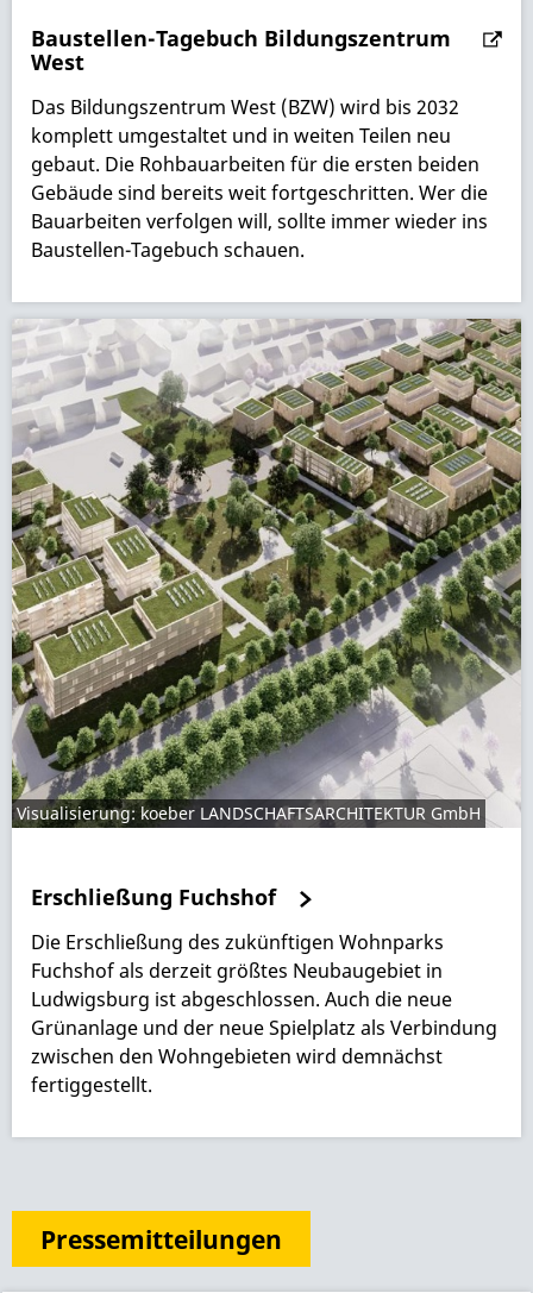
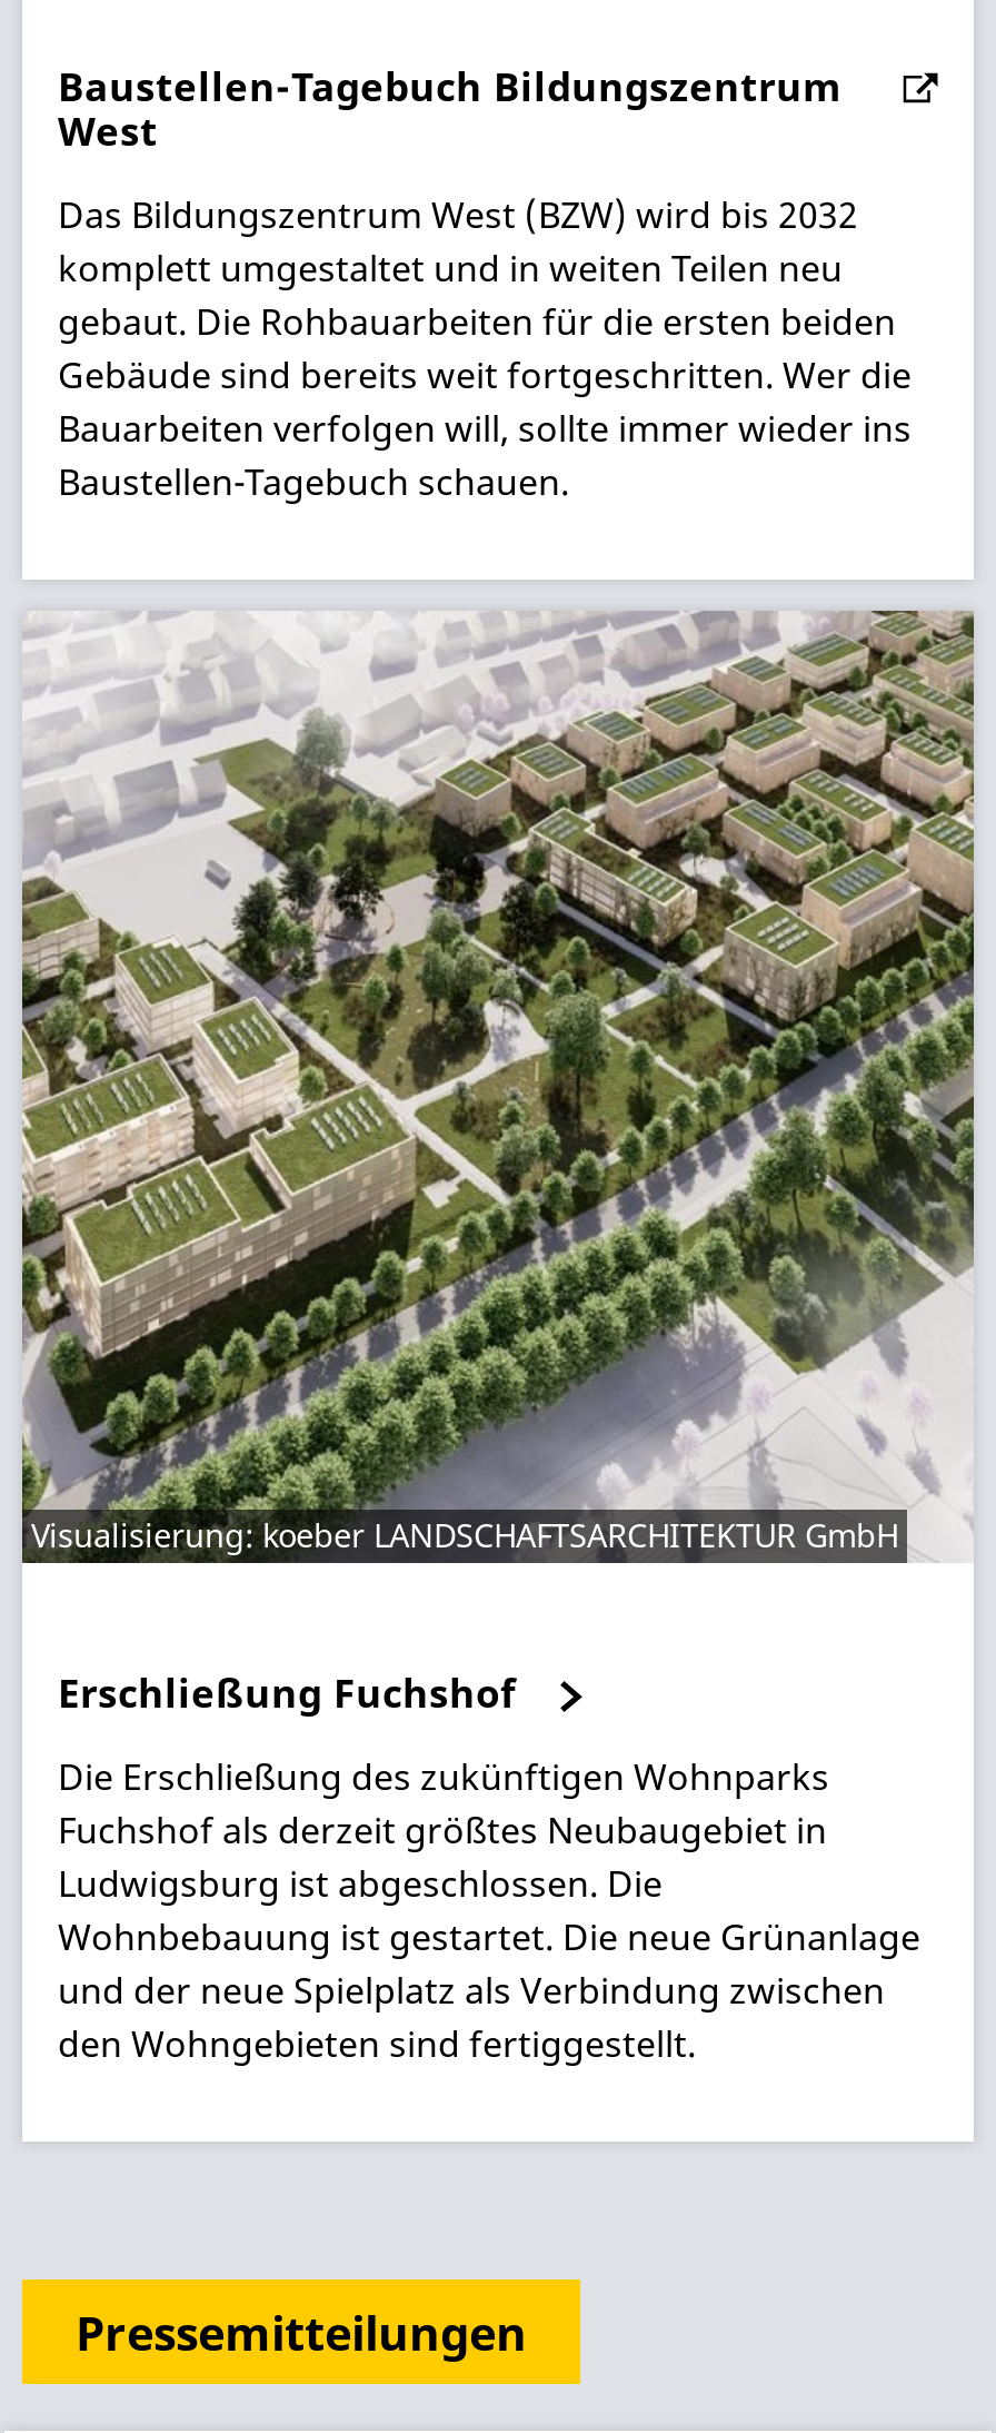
[31,986,497,1098] Ludwigsburg ist abgeschlossen. Auch die neue | Grünanlage und der neue Spielplatz als Verbindung | zwischen den Wohngebieten wird demnächst | fertiggestellt. -> [58,1859,920,2069] Ludwigsburg ist abgeschlossen. Die | Wohnbebauung ist gestartet. Die neue Grünanlage | und der neue Spielplatz als Verbindung zwischen | den Wohngebieten sind fertiggestellt.

